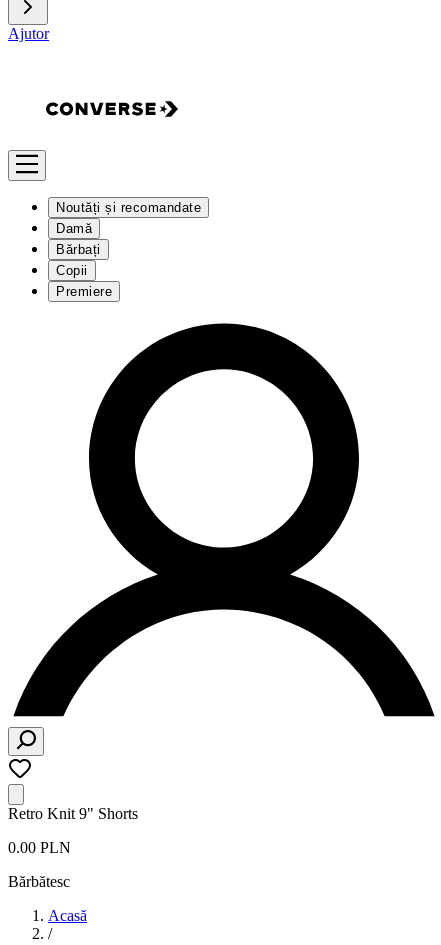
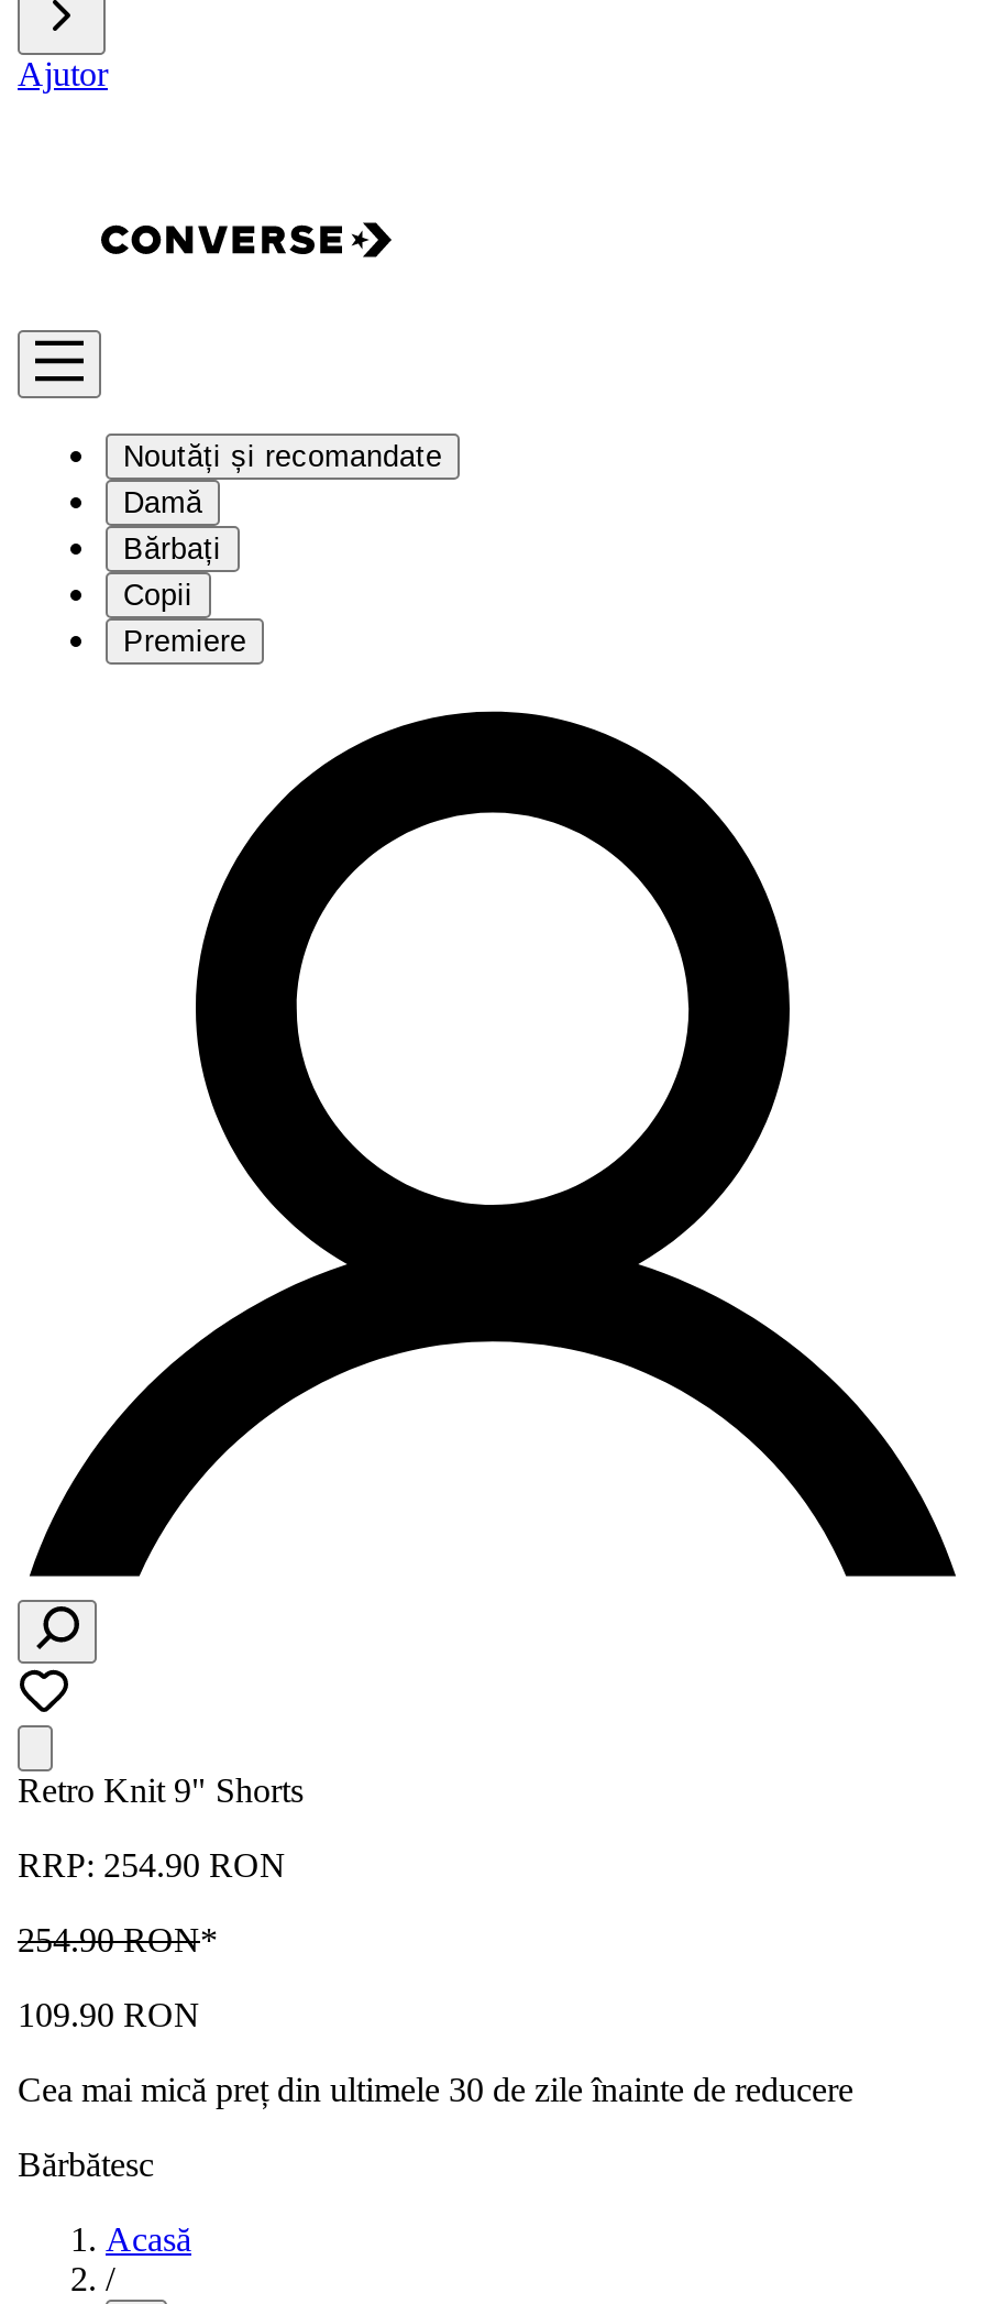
[8,839,71,856] 0.00 PLN -> [18,1846,853,2108] RRP: 254.90 RON | 254.90 RON* | 109.90 RON | Cea mai mică preț din ultimele 30 de zile înainte de reducere

